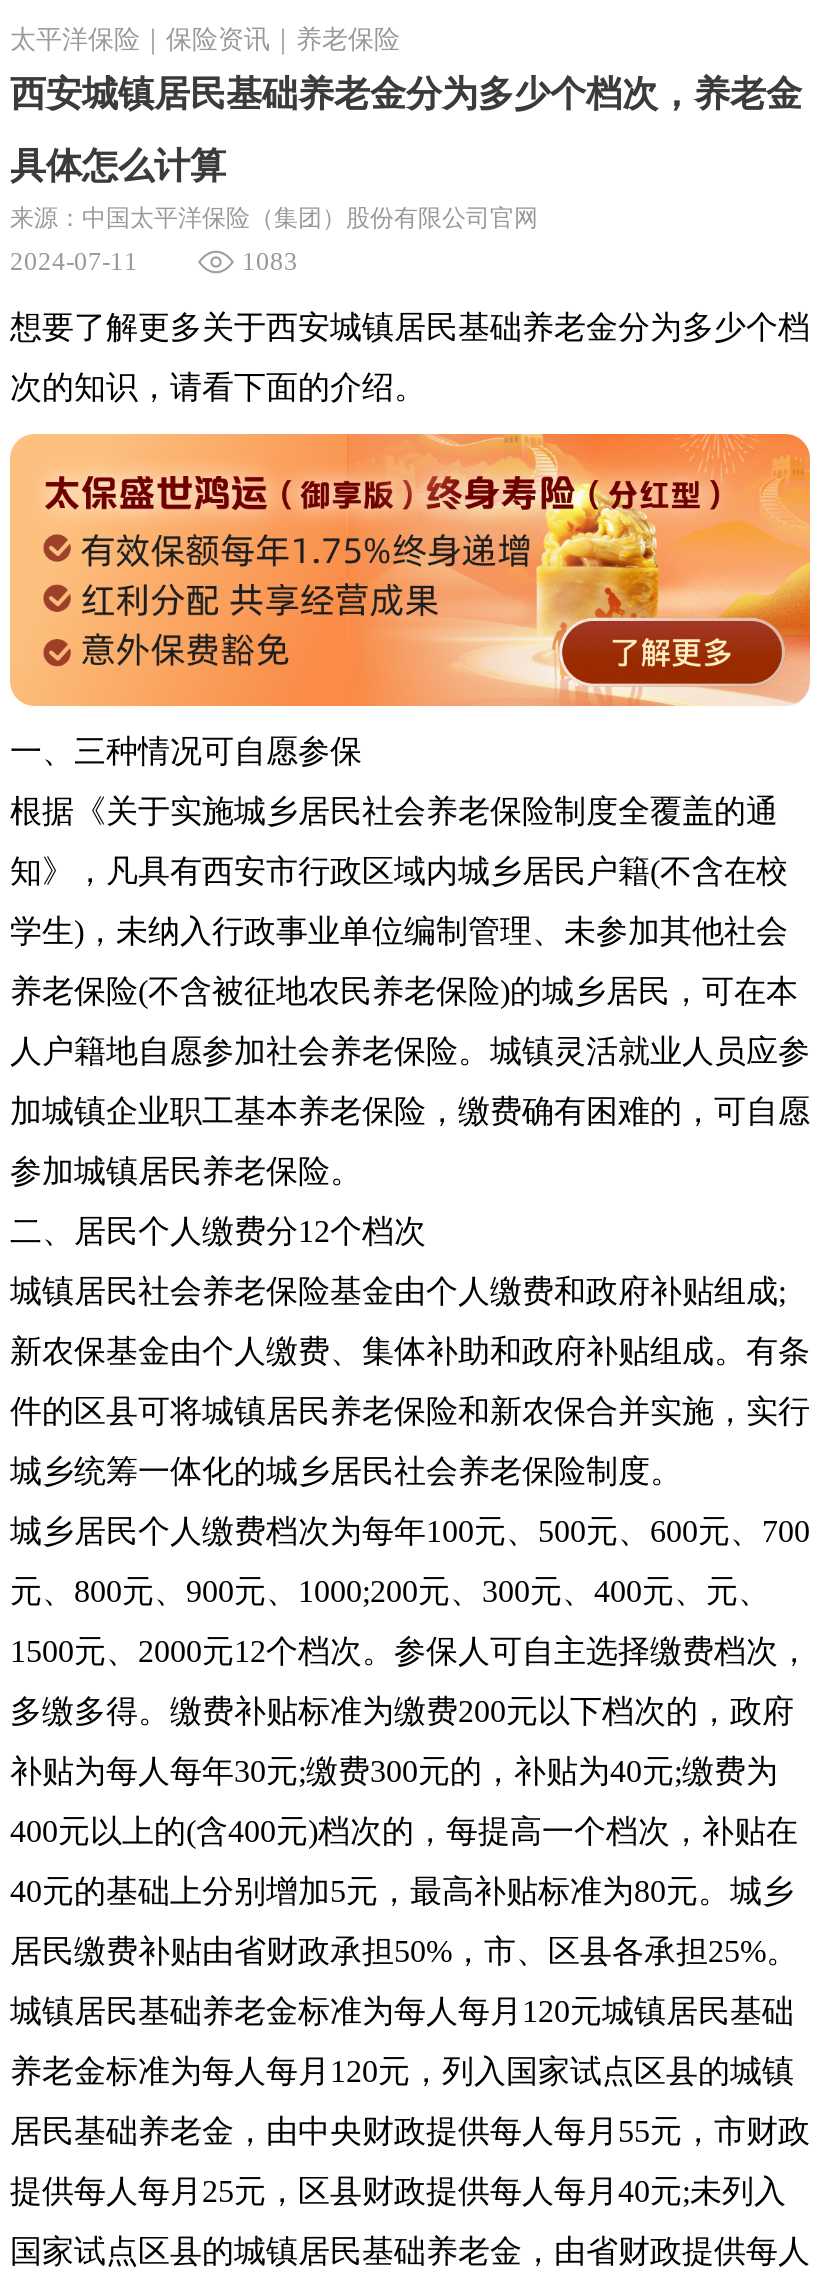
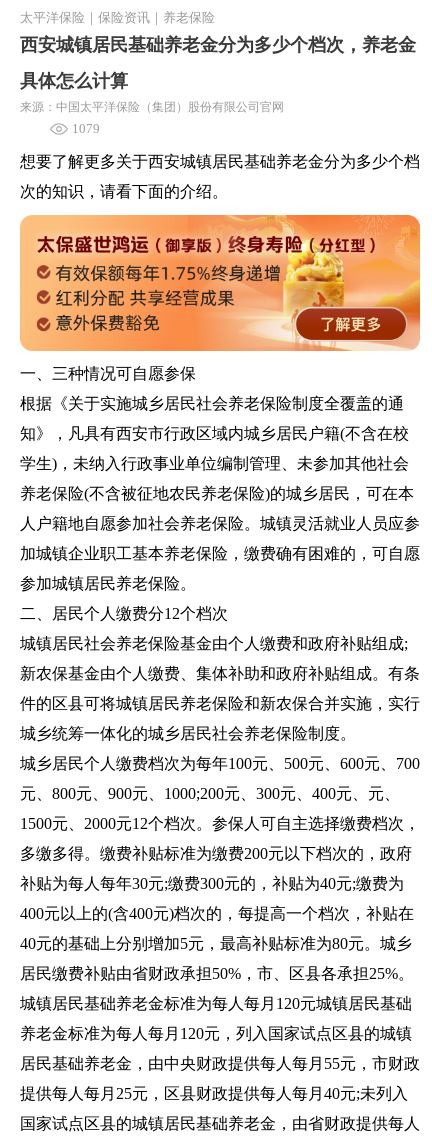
[10,246,298,276] 2024-07-11 | 1083 -> [72,121,100,136] 1079

